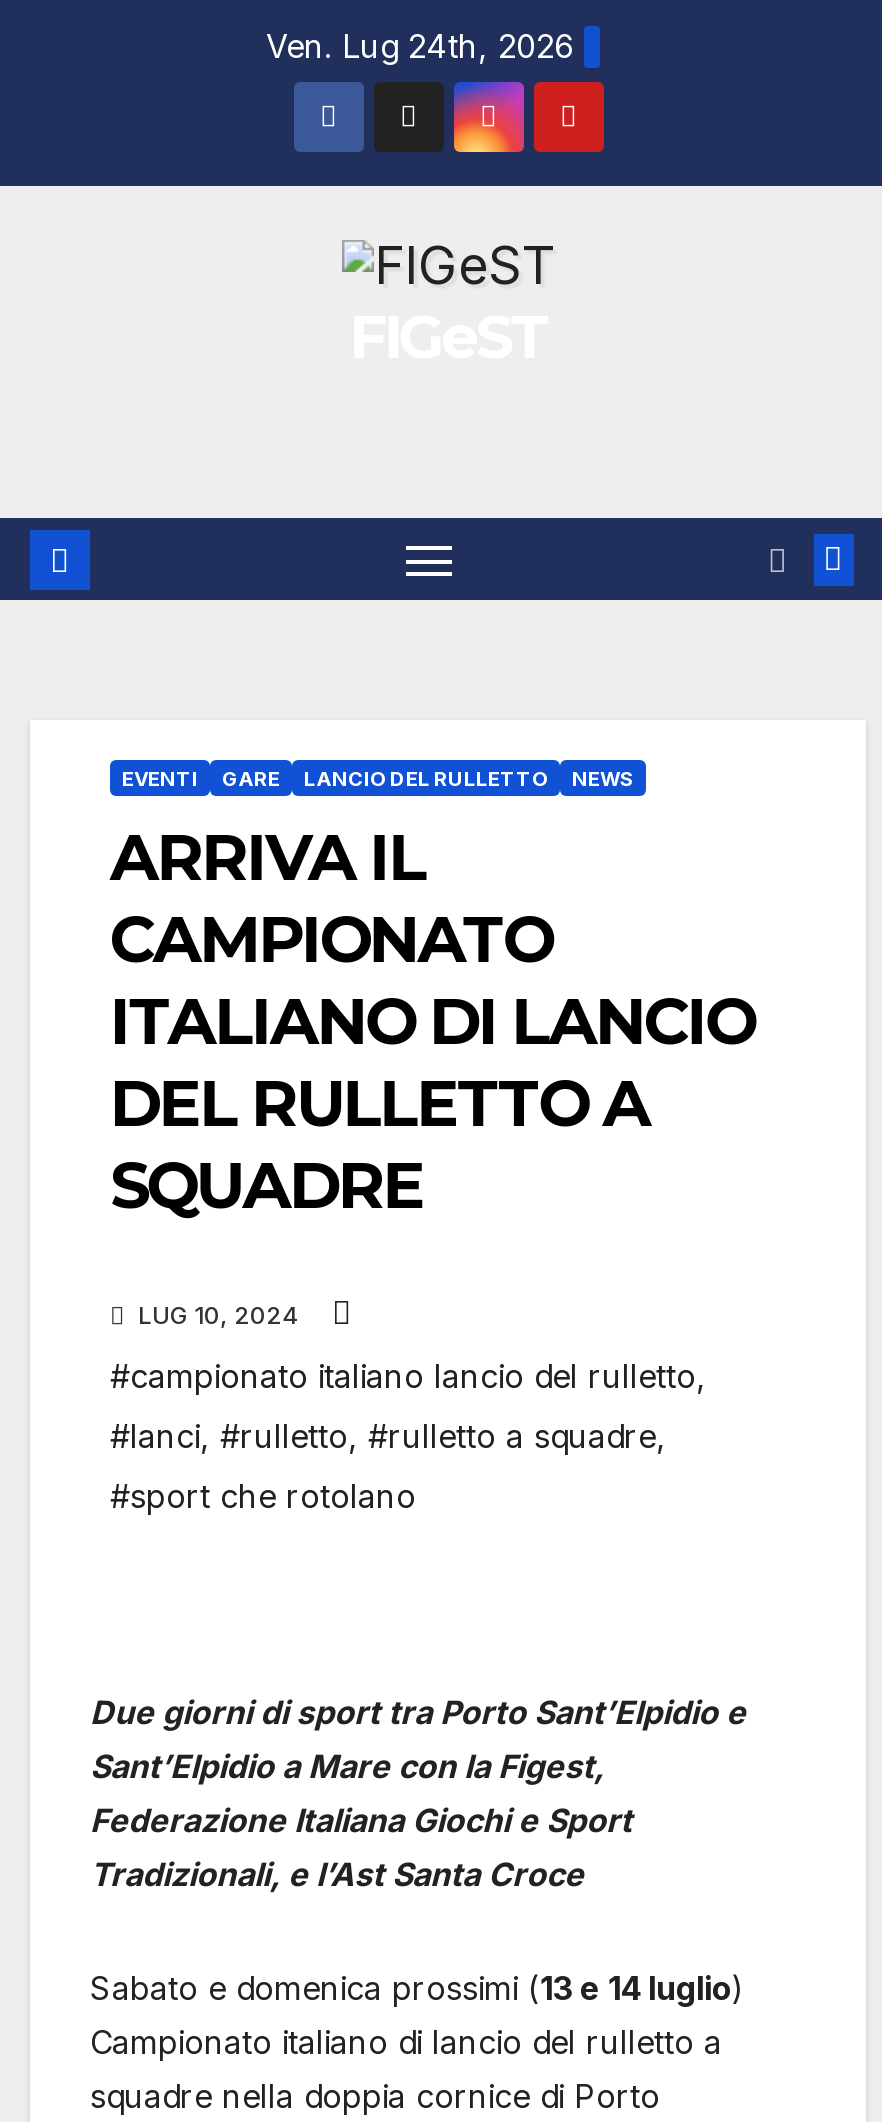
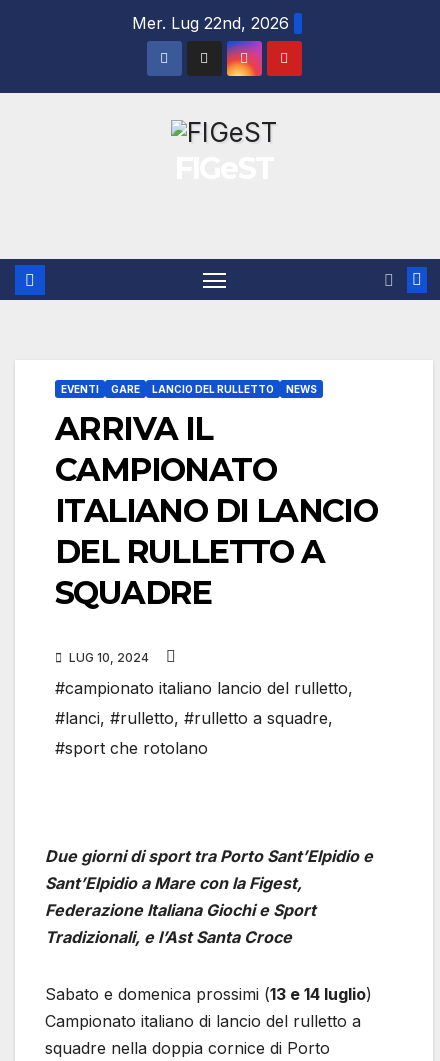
[266,26,574,66] Ven. Lug 24th, 2026 -> [131,13,288,33] Mer. Lug 22nd, 2026

